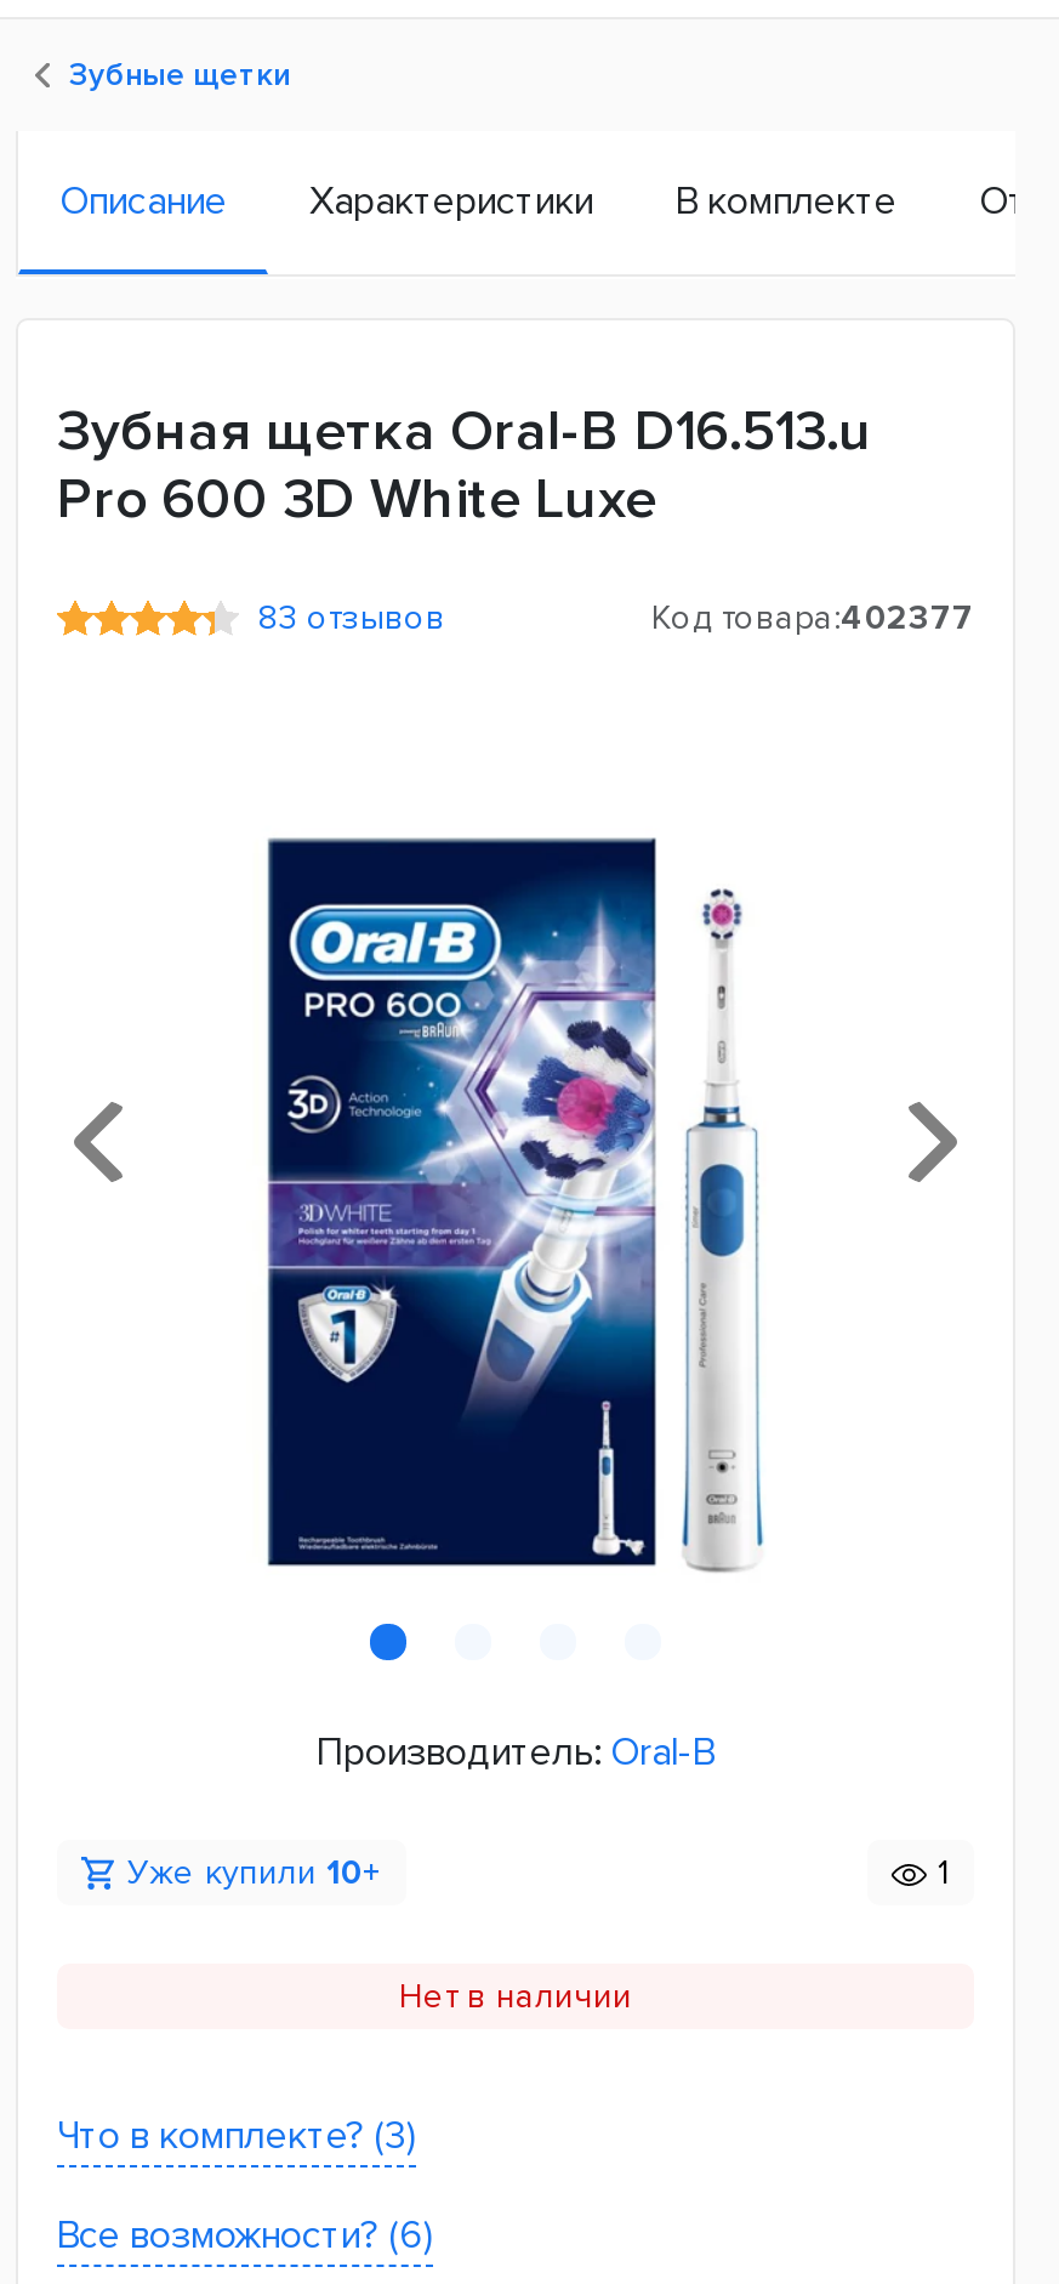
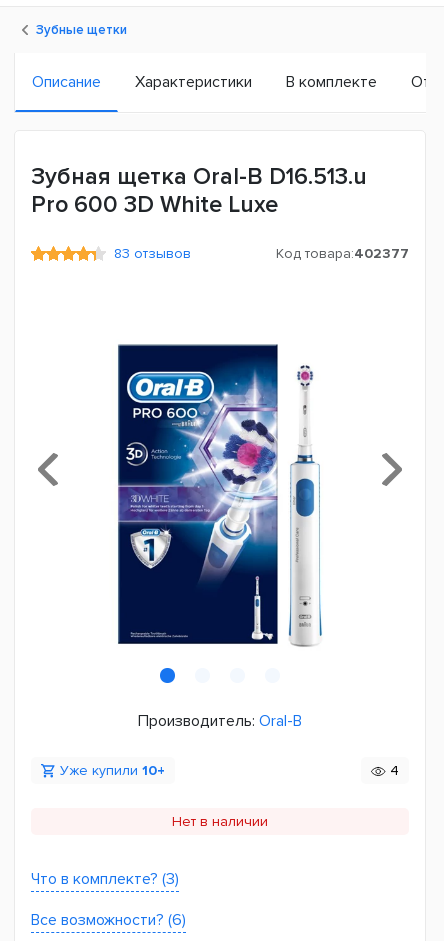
[928,1852,950,1893] 1 -> [386,762,399,779] 4

